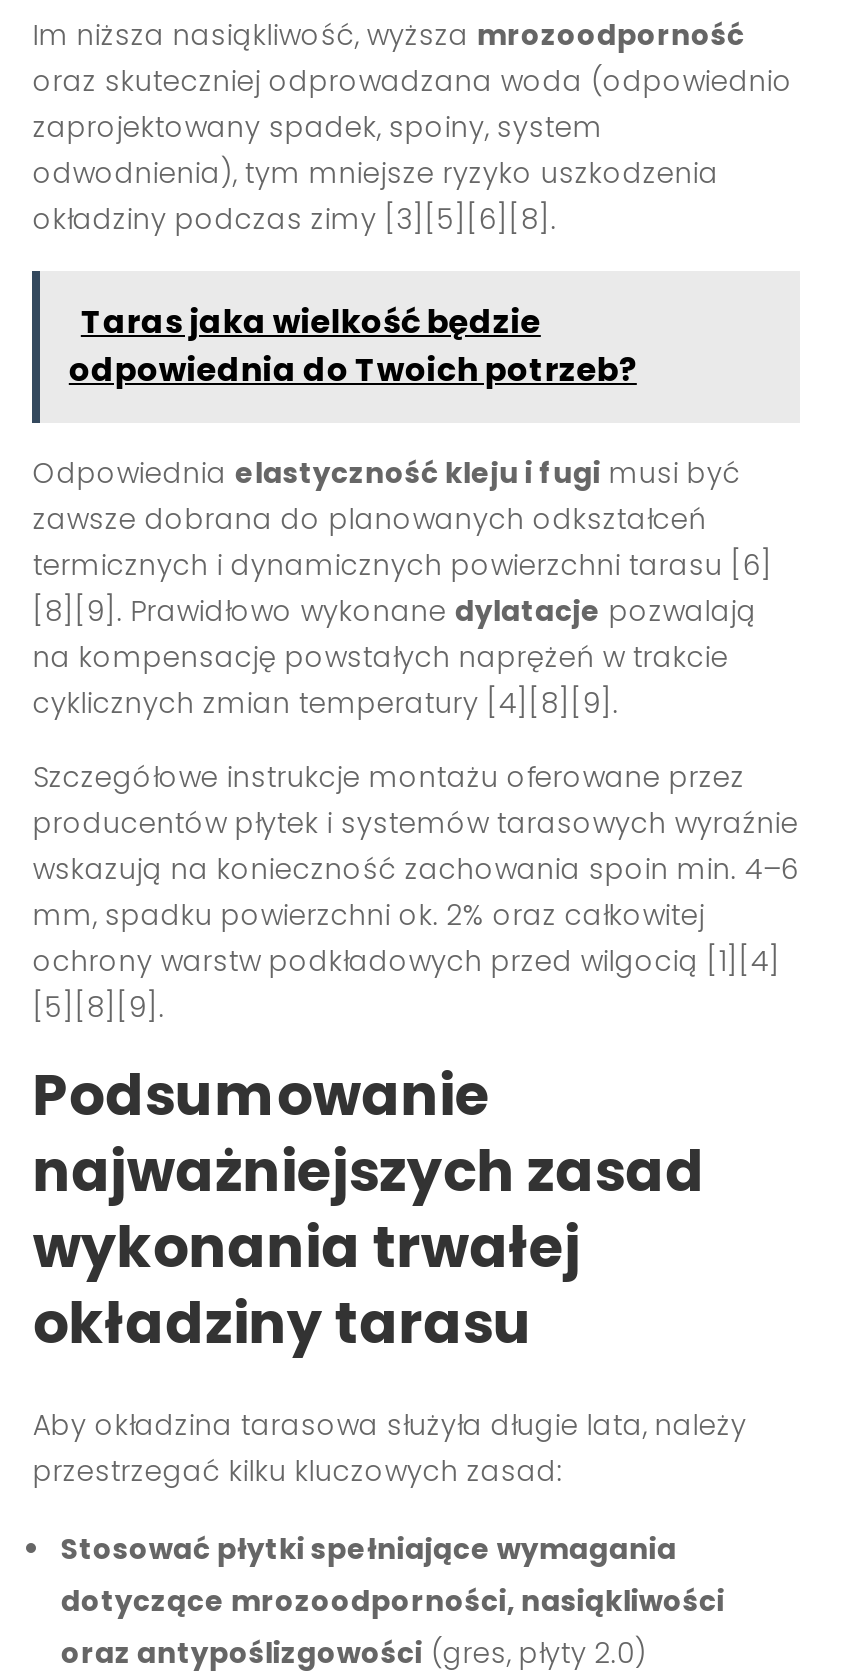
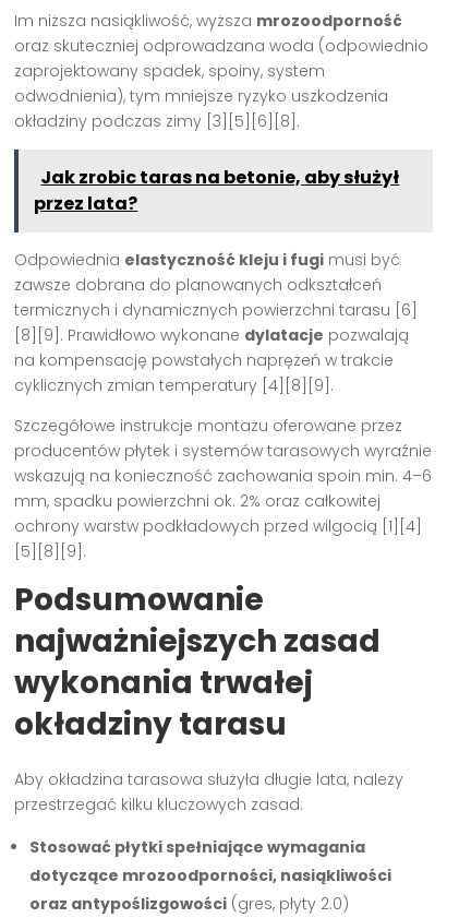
[69,298,637,392] Taras jaka wielkość będzie | odpowiednia do Twoich potrzeb? -> [34,164,399,216] Jak zrobic taras na betonie, aby służył | przez lata?

